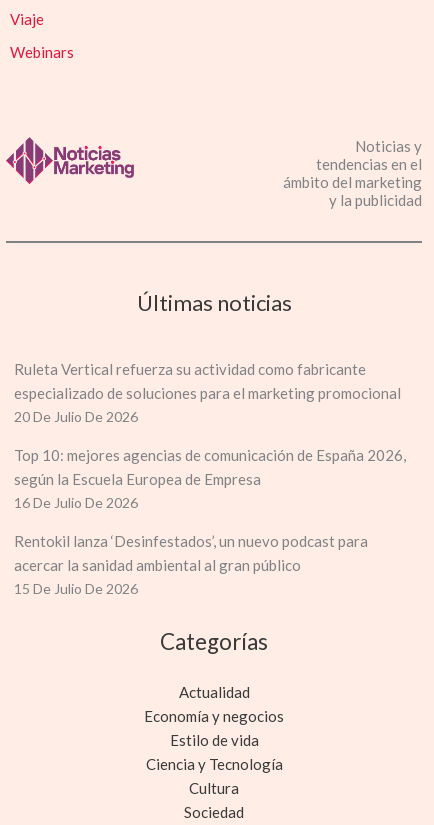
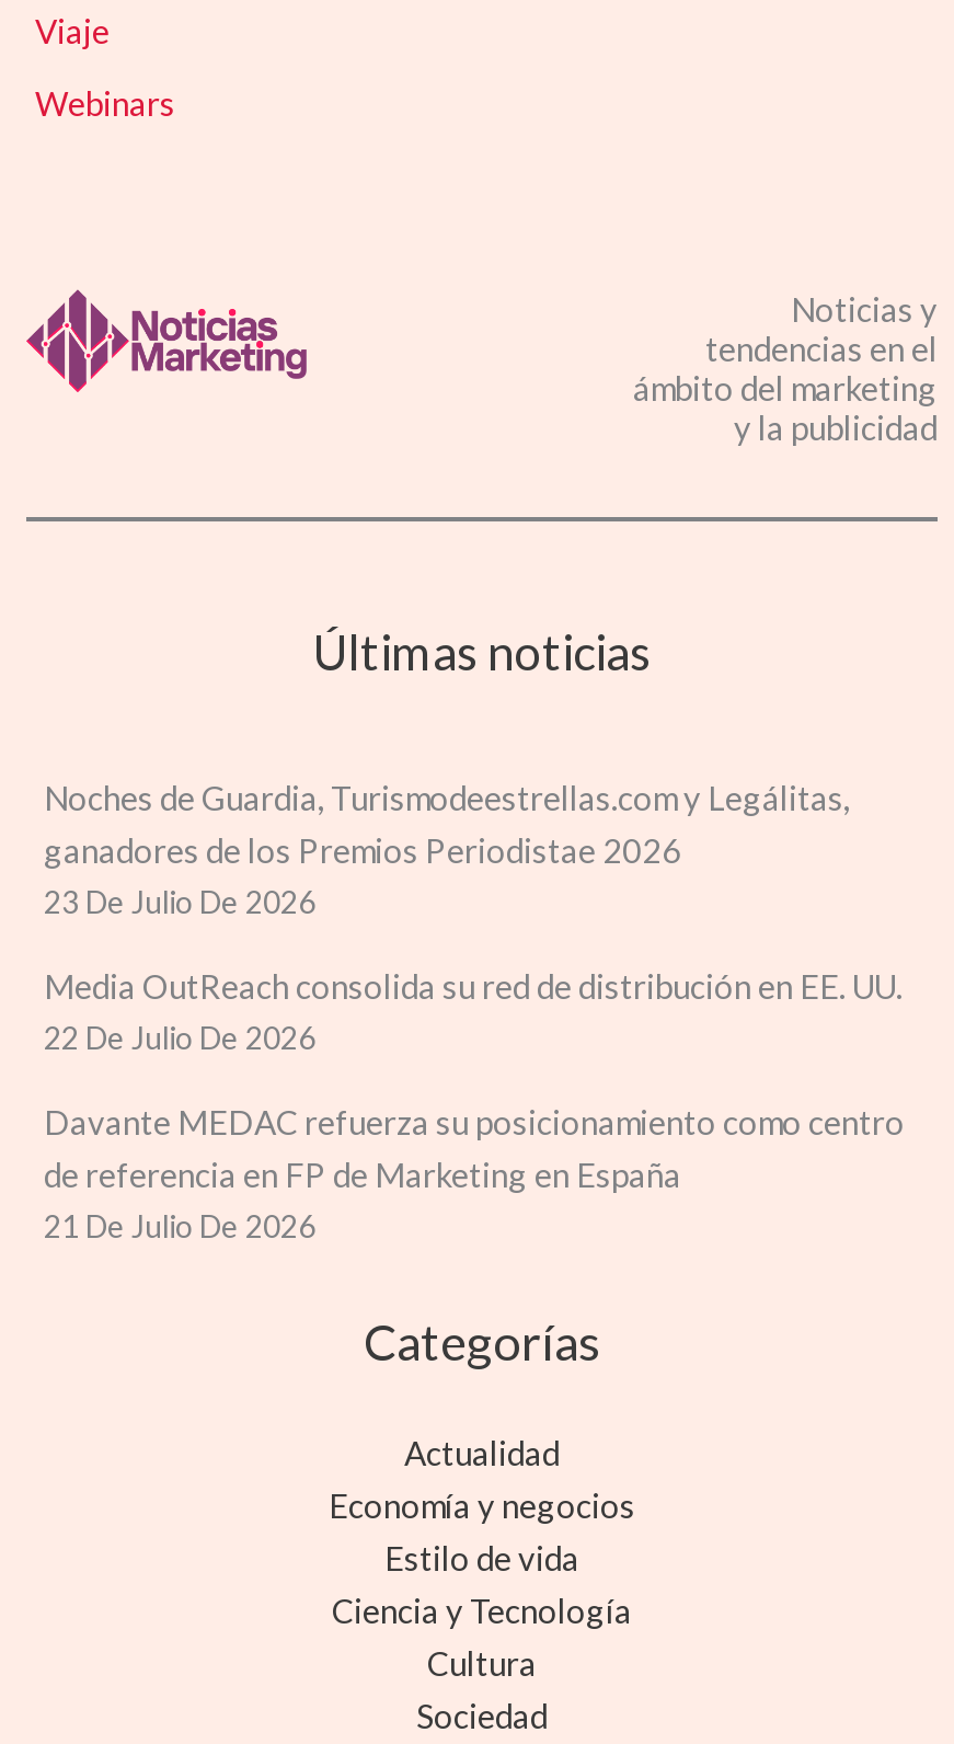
[14,360,401,425] Ruleta Vertical refuerza su actividad como fabricante | especializado de soluciones para el marketing promocional | 20 De Julio De 2026 -> [44,778,850,920] Noches de Guardia, Turismodeestrellas.com y Legálitas, | ganadores de los Premios Periodistae 2026 | 23 De Julio De 2026
[14,446,406,511] Top 10: mejores agencias de comunicación de España 2026, | según la Escuela Europea de Empresa | 16 De Julio De 2026 -> [44,966,903,1056] Media OutReach consolida su red de distribución en EE. UU. | 22 De Julio De 2026
[14,532,368,597] Rentokil lanza ‘Desinfestados’, un nuevo podcast para | acercar la sanidad ambiental al gran público | 15 De Julio De 2026 -> [44,1102,905,1244] Davante MEDAC refuerza su posicionamiento como centro | de referencia en FP de Marketing en España | 21 De Julio De 2026

